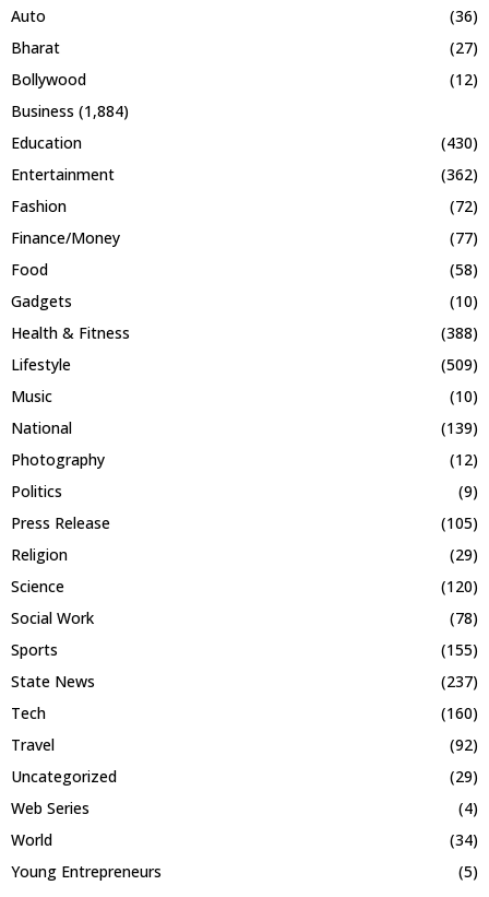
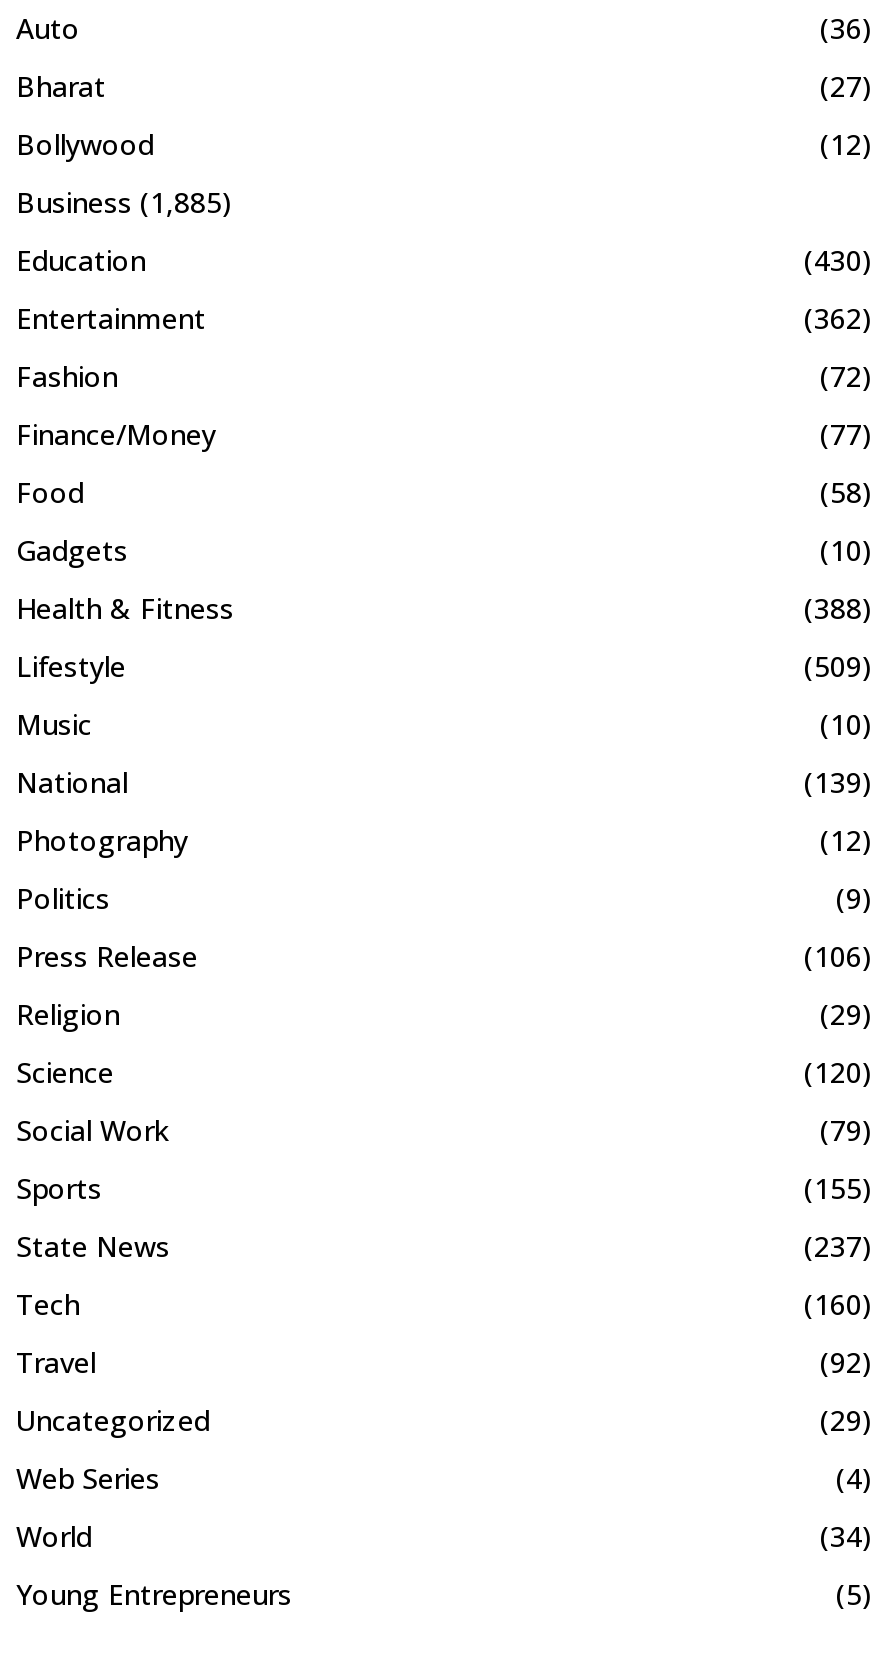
[11,101,129,122] Business (1,884) -> [16,184,232,222] Business (1,885)
[441,513,478,534] (105) -> [804,938,872,976] (106)
[450,608,478,629] (78) -> [820,1112,872,1150] (79)

